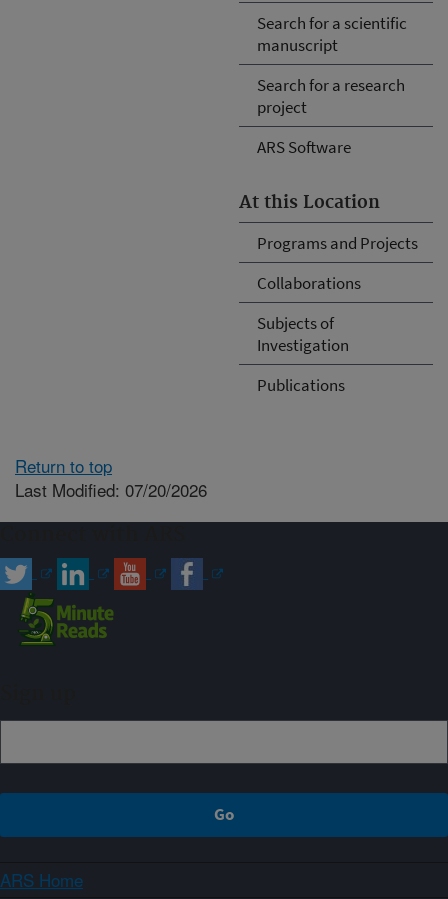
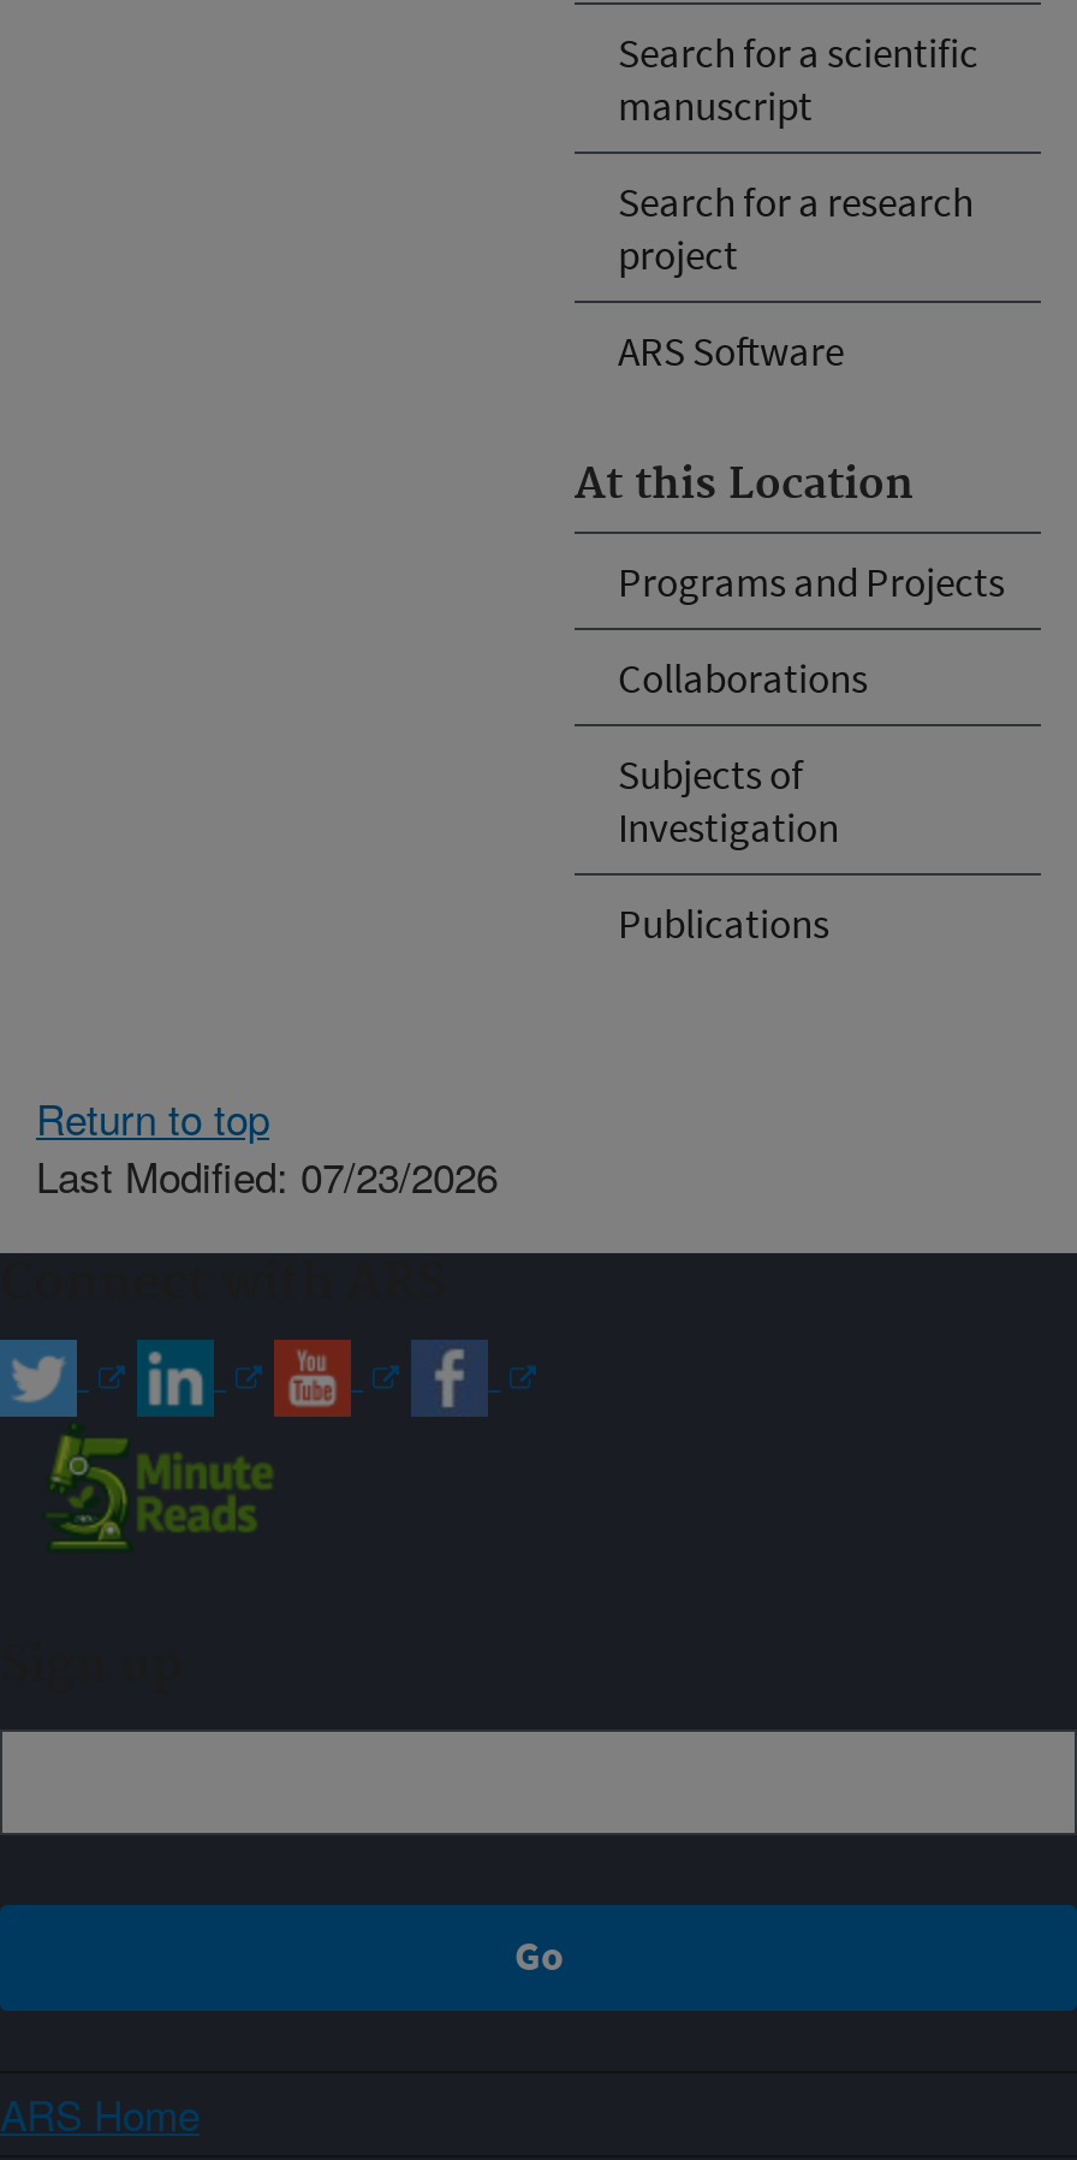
[15,477,207,502] Last Modified: 07/20/2026 -> [36,1145,498,1205] Last Modified: 07/23/2026

